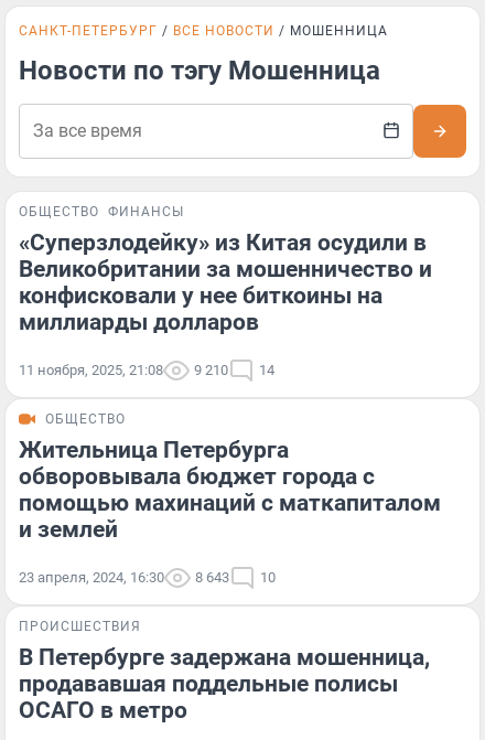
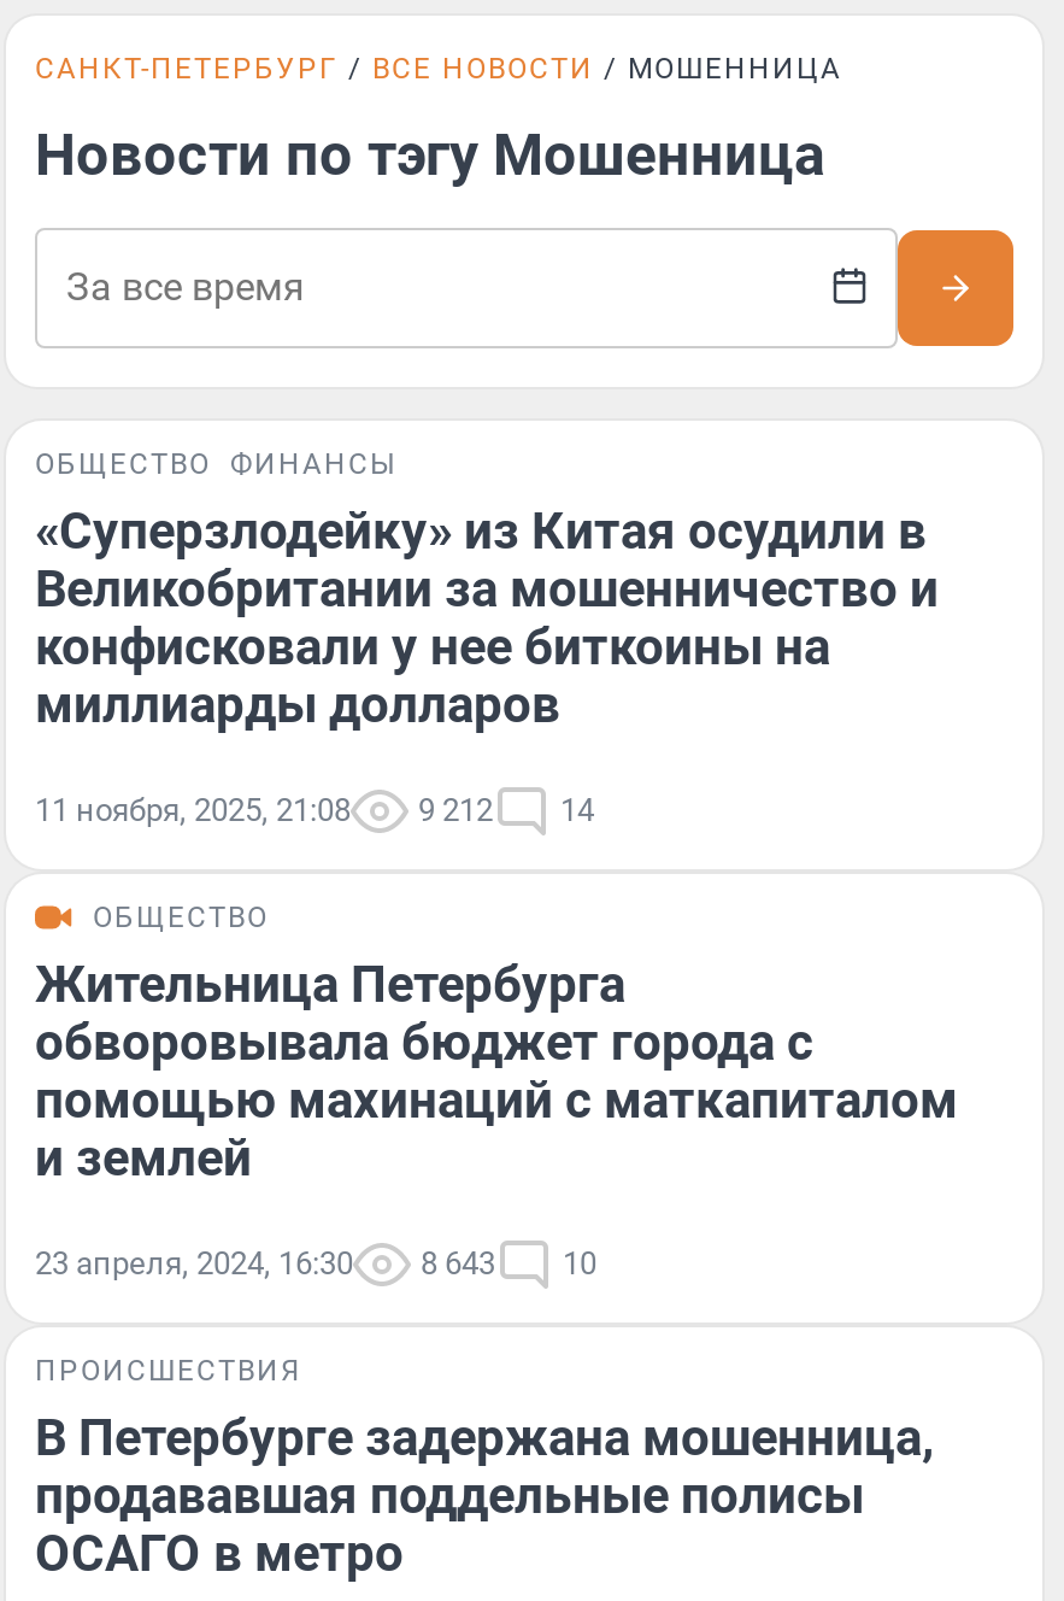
[19,362,274,378] 11 ноября, 2025, 21:08 9 210 14 -> [35,792,594,828] 11 ноября, 2025, 21:08 9 212 14

